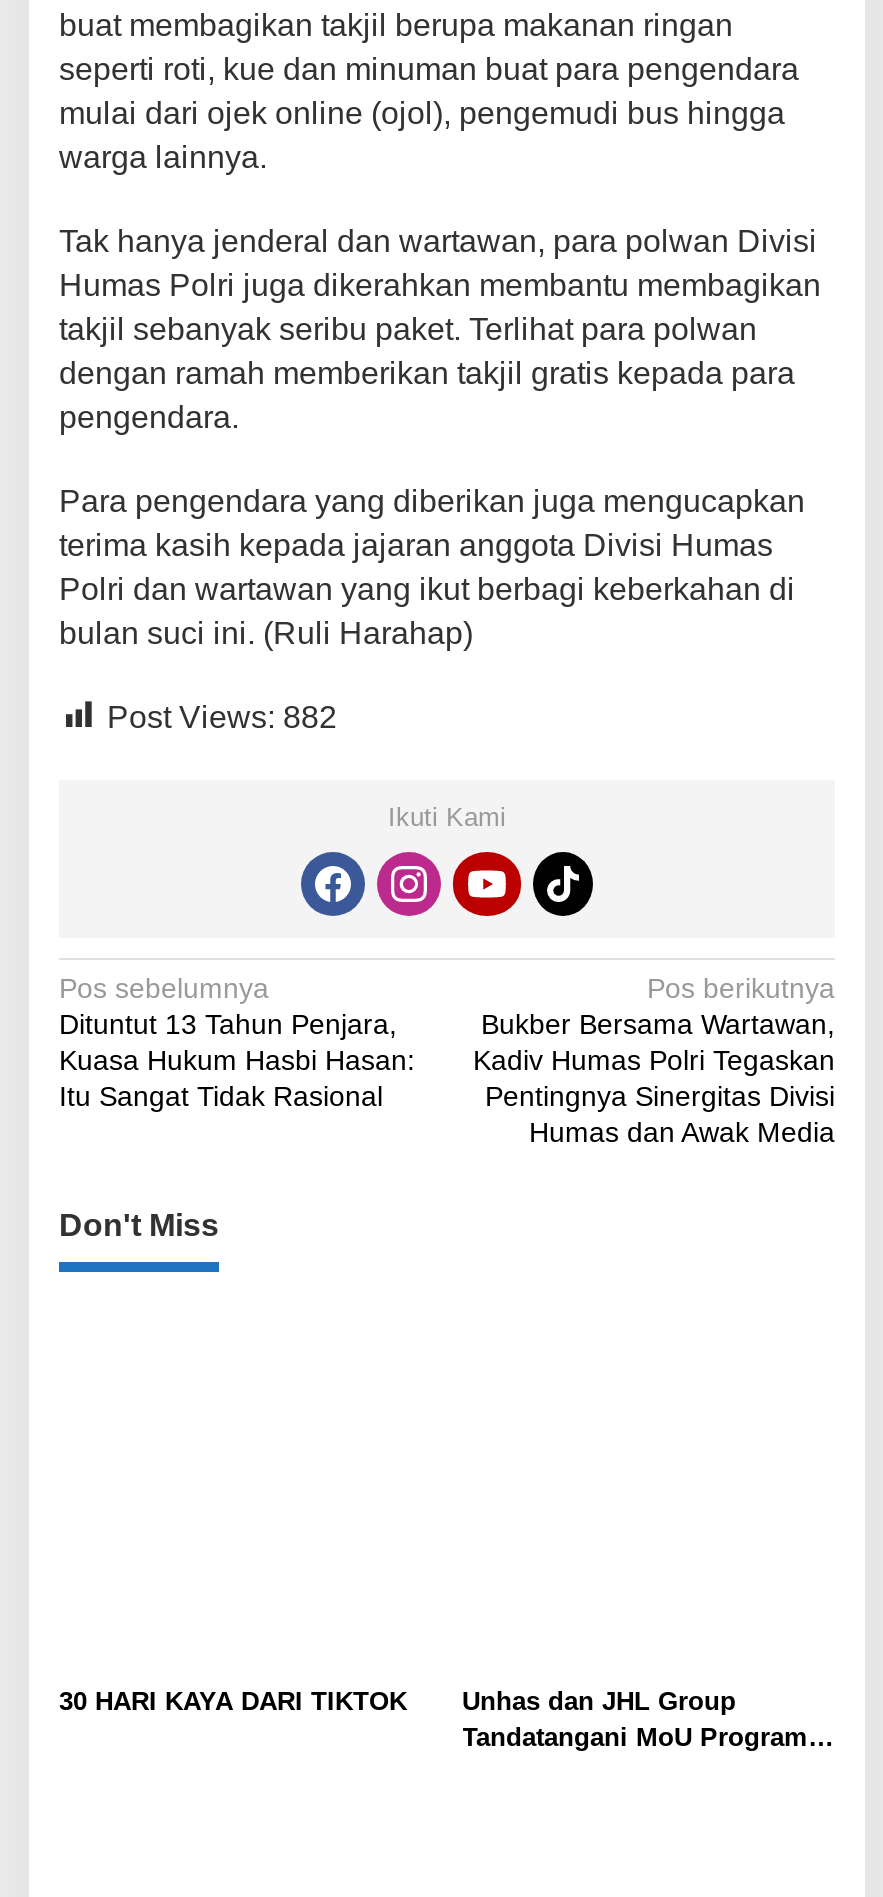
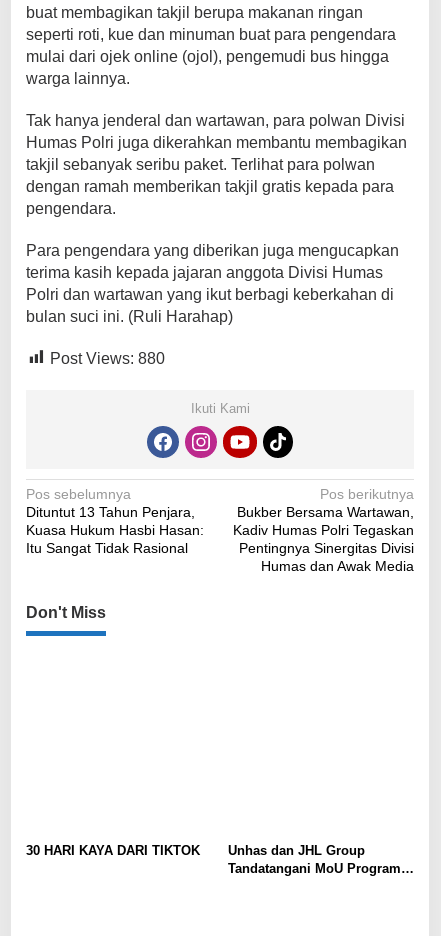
[107,699,337,733] Post Views: 882 -> [50,350,165,367] Post Views: 880

